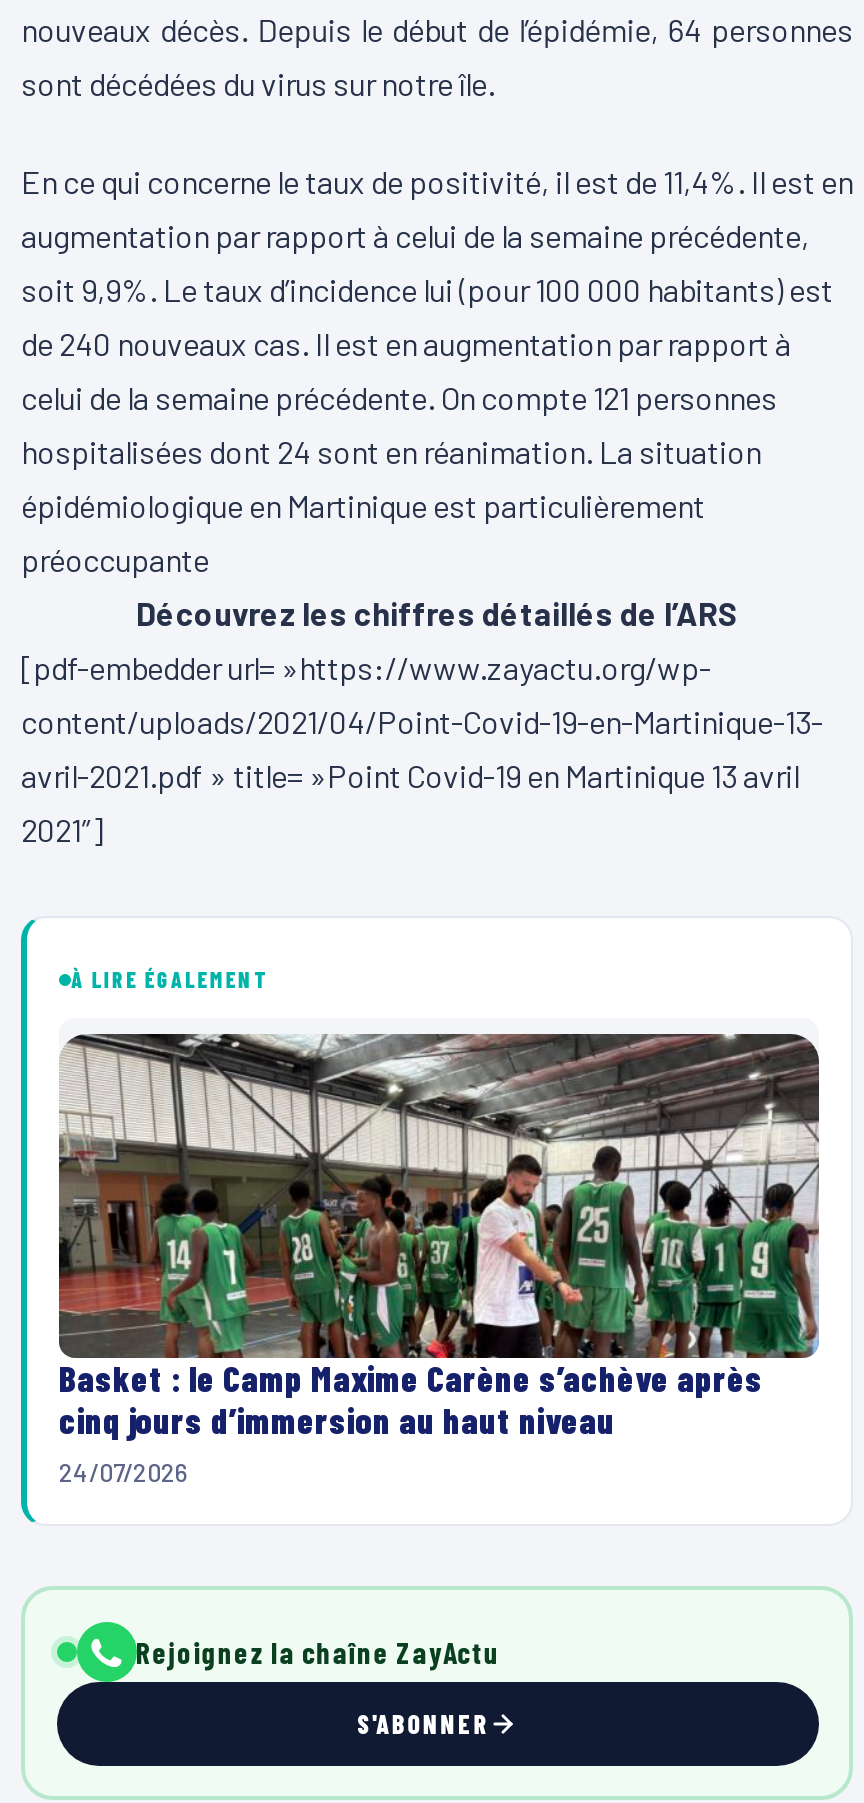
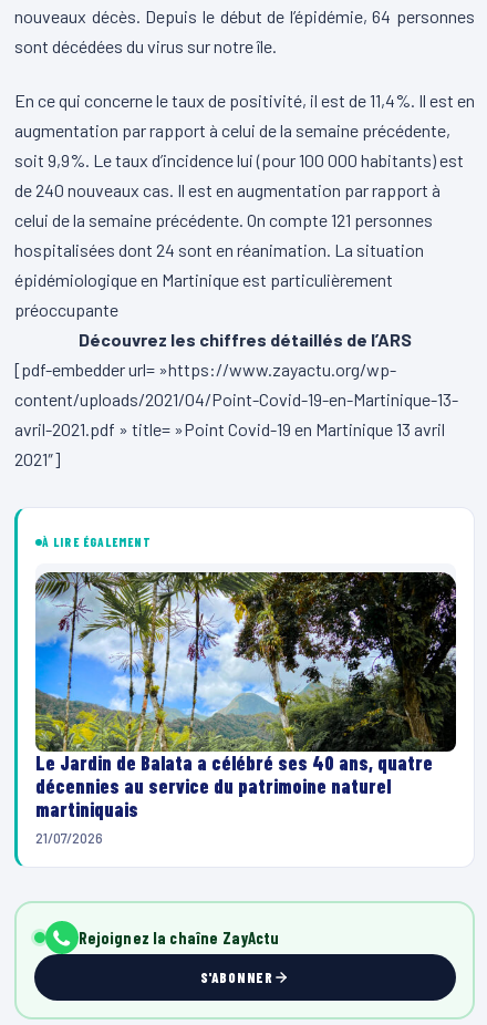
[57,1034,821,1488] [image] | Basket : le Camp Maxime Carène s’achève après | cinq jours d’immersion au haut niveau | 24/07/2026 -> [34,571,457,847] [image] | Le Jardin de Balata a célébré ses 40 ans, quatre | décennies au service du patrimoine naturel | martiniquais | 21/07/2026

